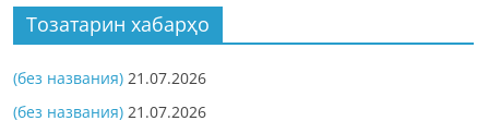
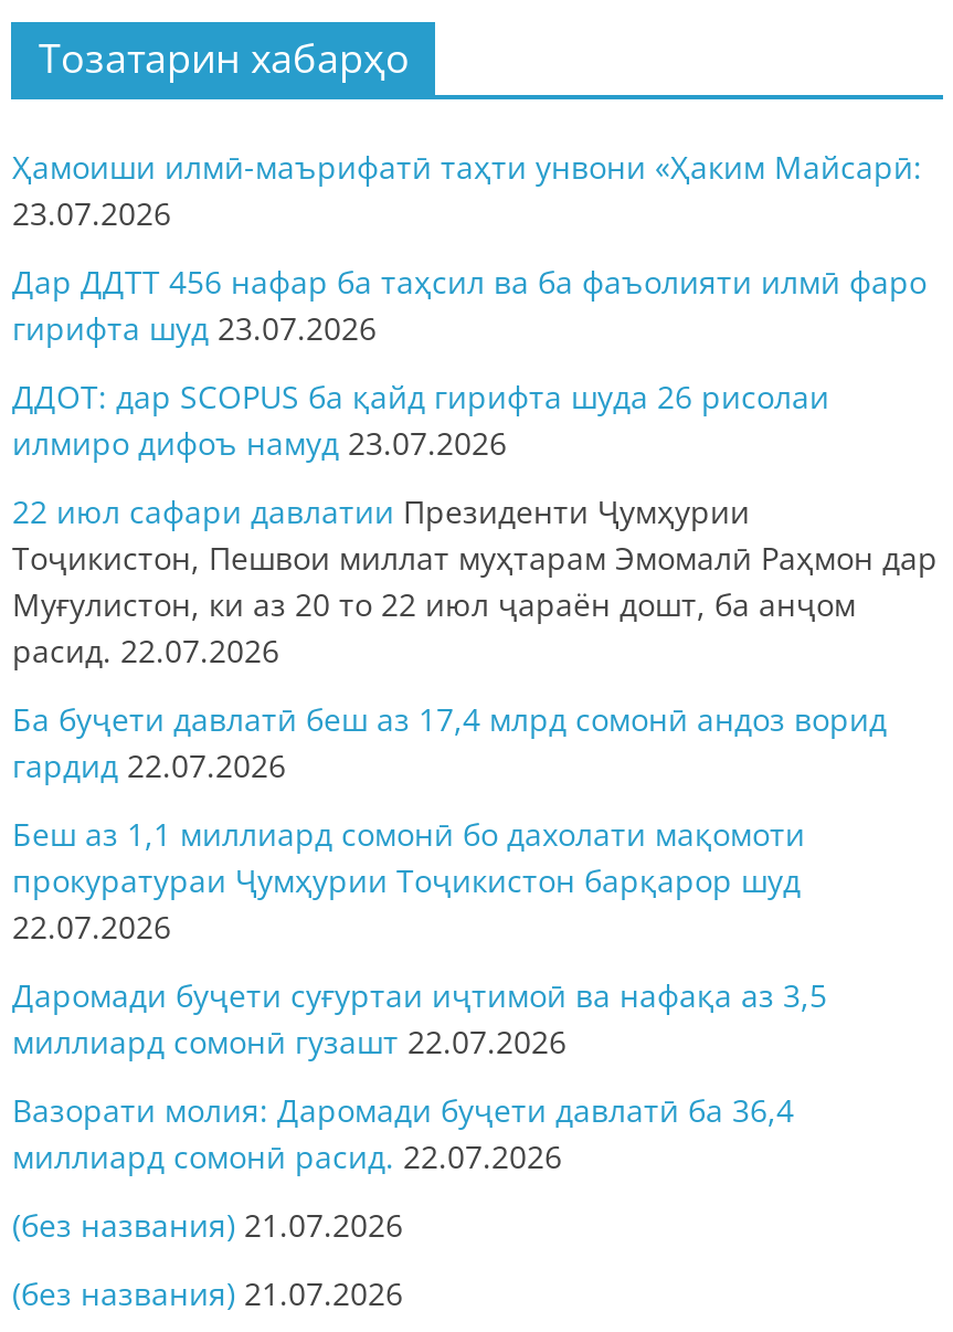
none -> [12,144,937,1176] Ҳамоиши илмӣ-маърифатӣ таҳти унвони «Ҳаким Майсарӣ: | 23.07.2026 | Дар ДДТТ 456 нафар ба таҳсил ва ба фаъолияти илмӣ фаро | гирифта шуд 23.07.2026 | ДДОТ: дар SCOPUS ба қайд гирифта шуда 26 рисолаи | илмиро дифоъ намуд 23.07.2026 | 22 июл сафари давлатии Президенти Ҷумҳурии | Тоҷикистон, Пешвои миллат муҳтарам Эмомалӣ Раҳмон дар | Муғулистон, ки аз 20 то 22 июл ҷараён дошт, ба анҷом | расид. 22.07.2026 | Ба буҷети давлатӣ беш аз 17,4 млрд сомонӣ андоз ворид | гардид 22.07.2026 | Беш аз 1,1 миллиард сомонӣ бо дахолати мақомоти | прокуратураи Ҷумҳурии Тоҷикистон барқарор шуд | 22.07.2026 | Даромади буҷети суғуртаи иҷтимоӣ ва нафақа аз 3,5 | миллиард сомонӣ гузашт 22.07.2026 | Вазорати молия: Даромади буҷети давлатӣ ба 36,4 | миллиард сомонӣ расид. 22.07.2026

